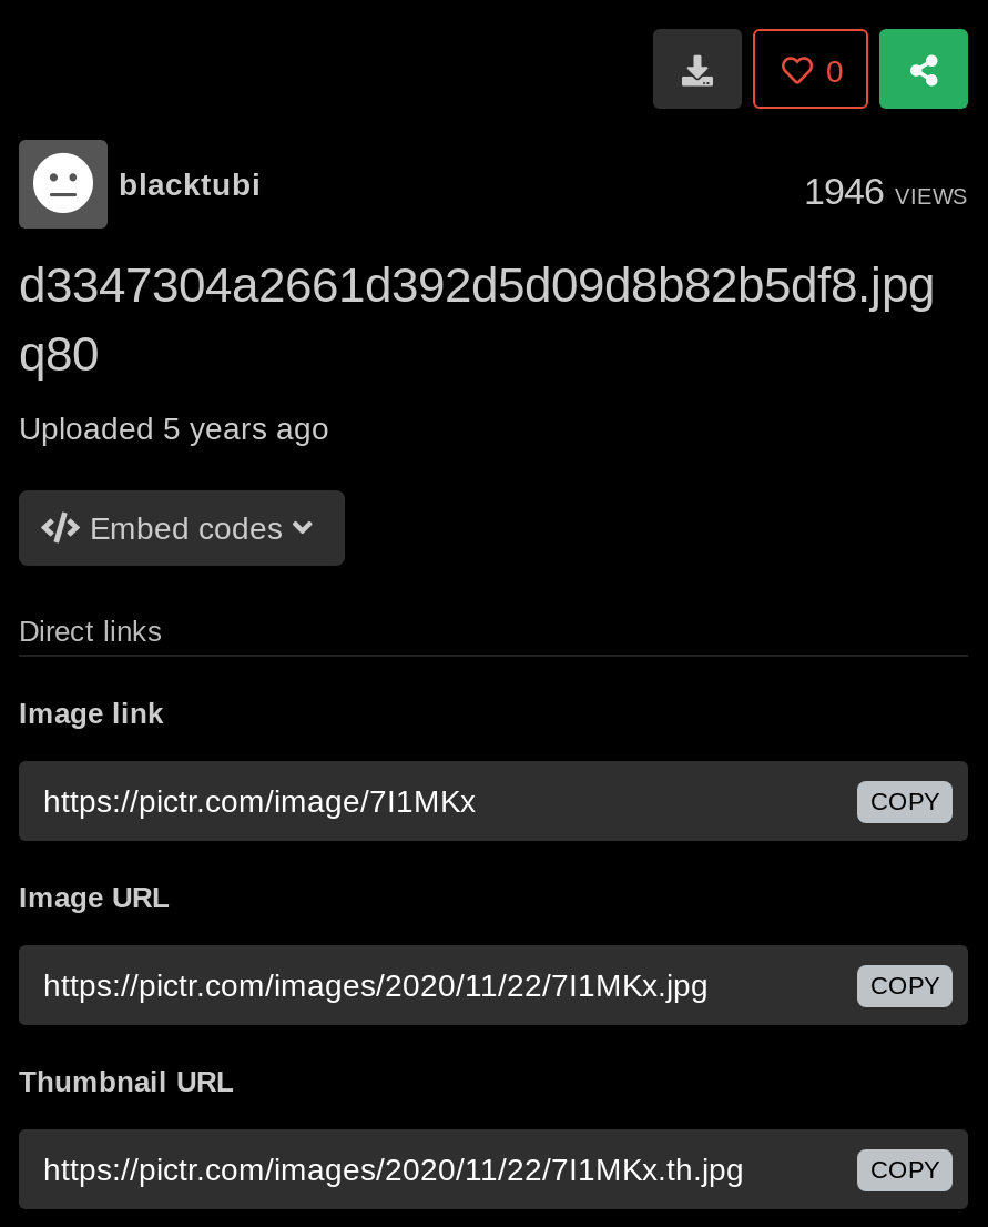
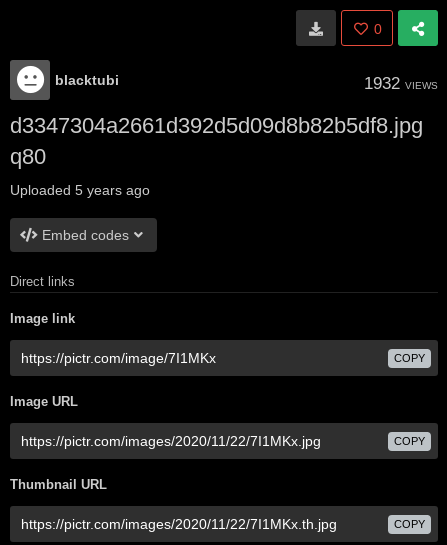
[804,171,968,213] 1946 VIEWS -> [364,74,438,93] 1932 VIEWS

